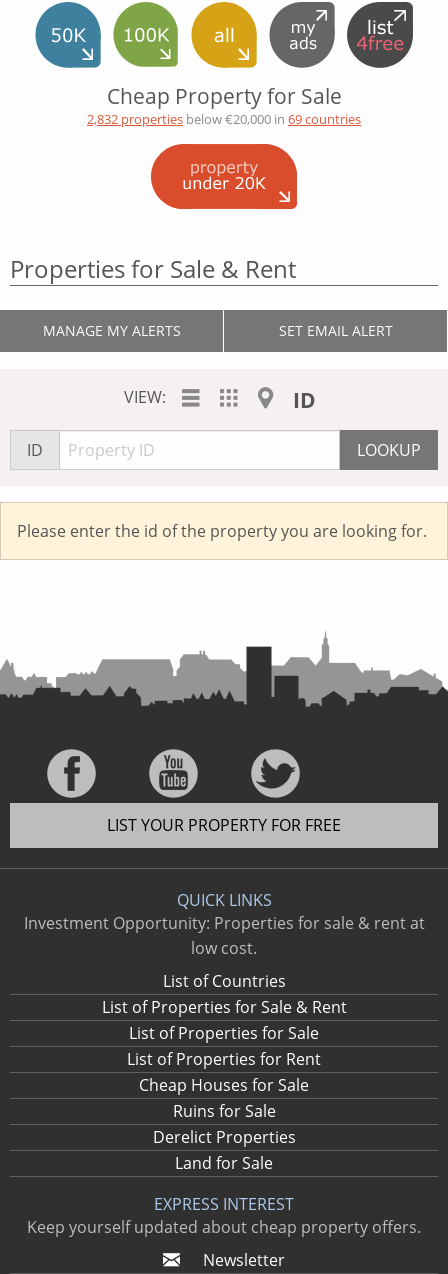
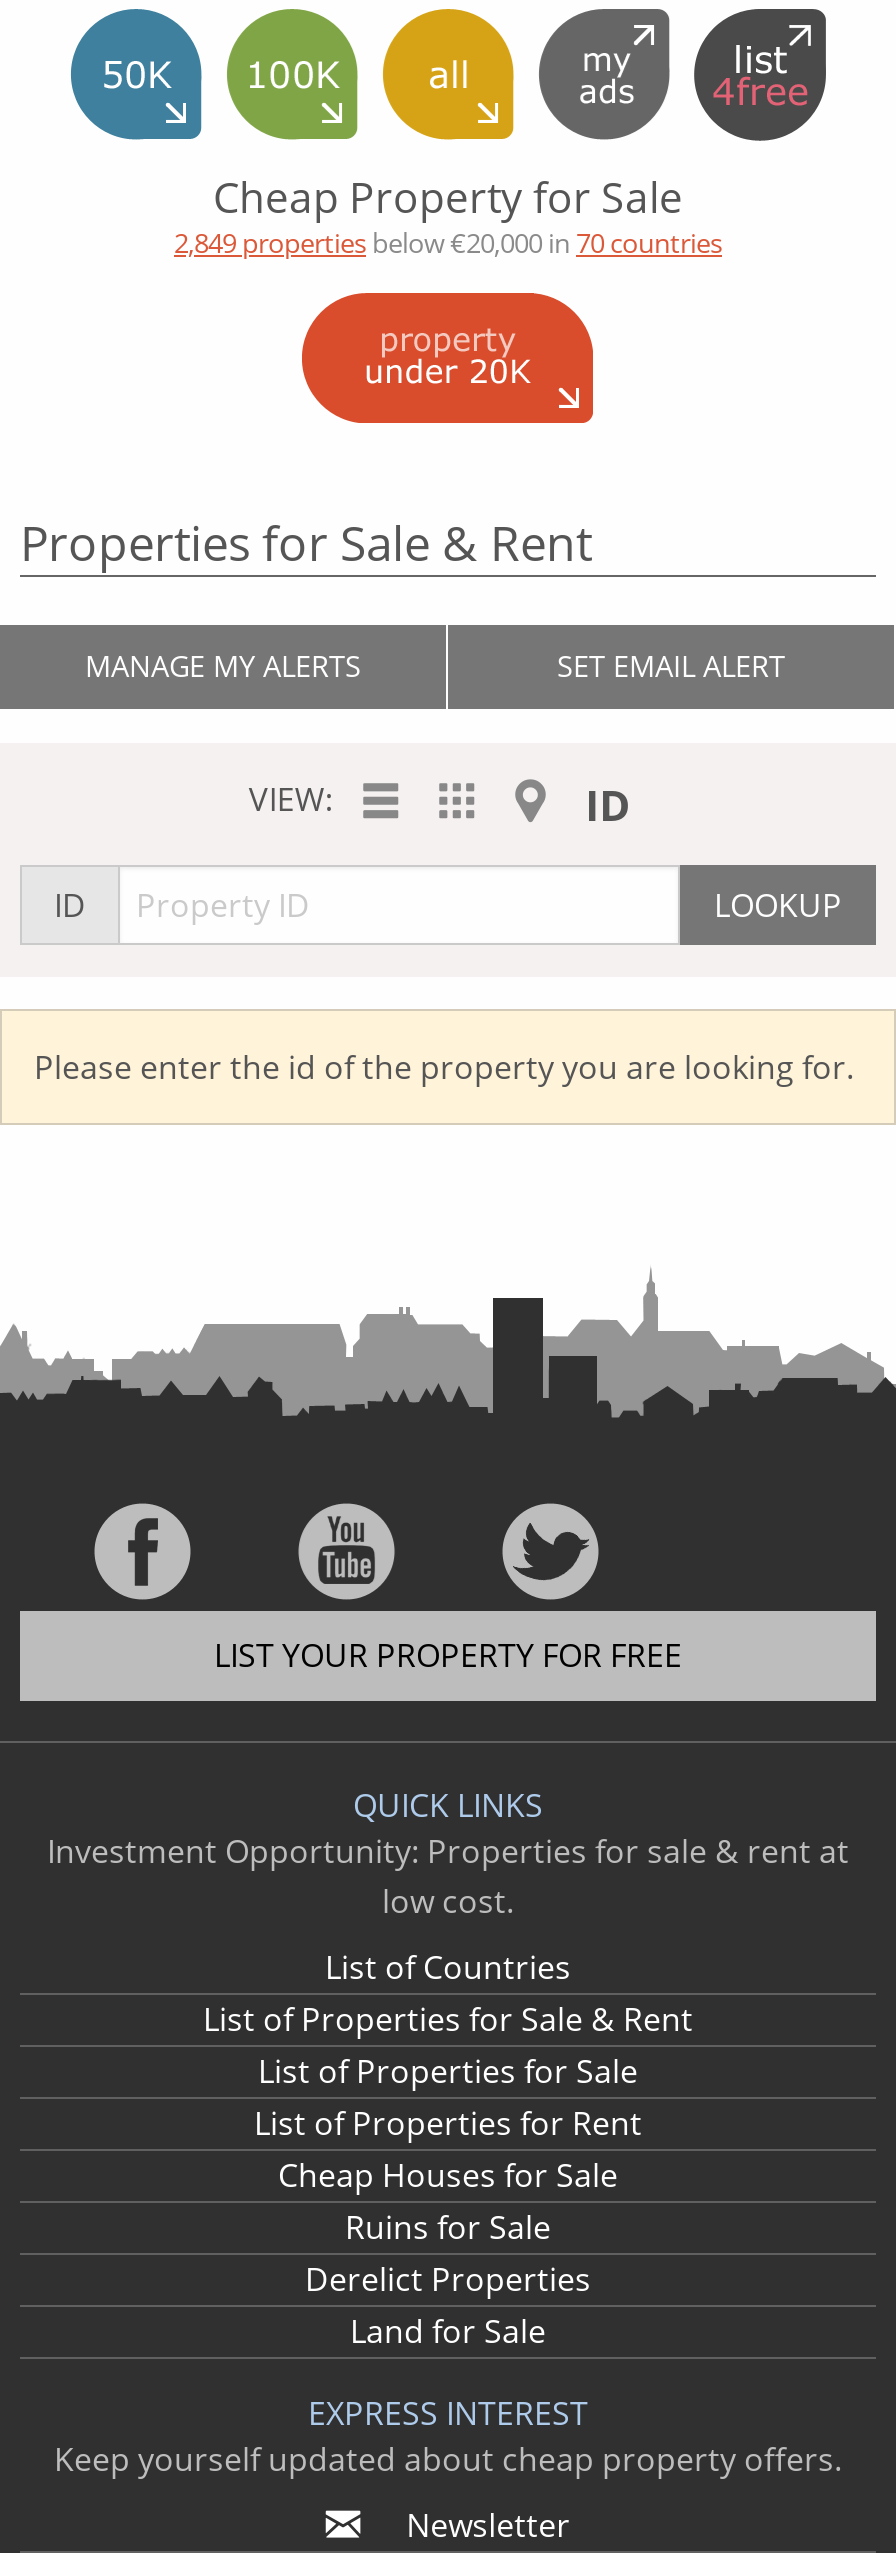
[87,110,361,128] 2,832 properties below €20,000 in 69 countries -> [174,225,722,261] 2,849 properties below €20,000 in 70 countries

